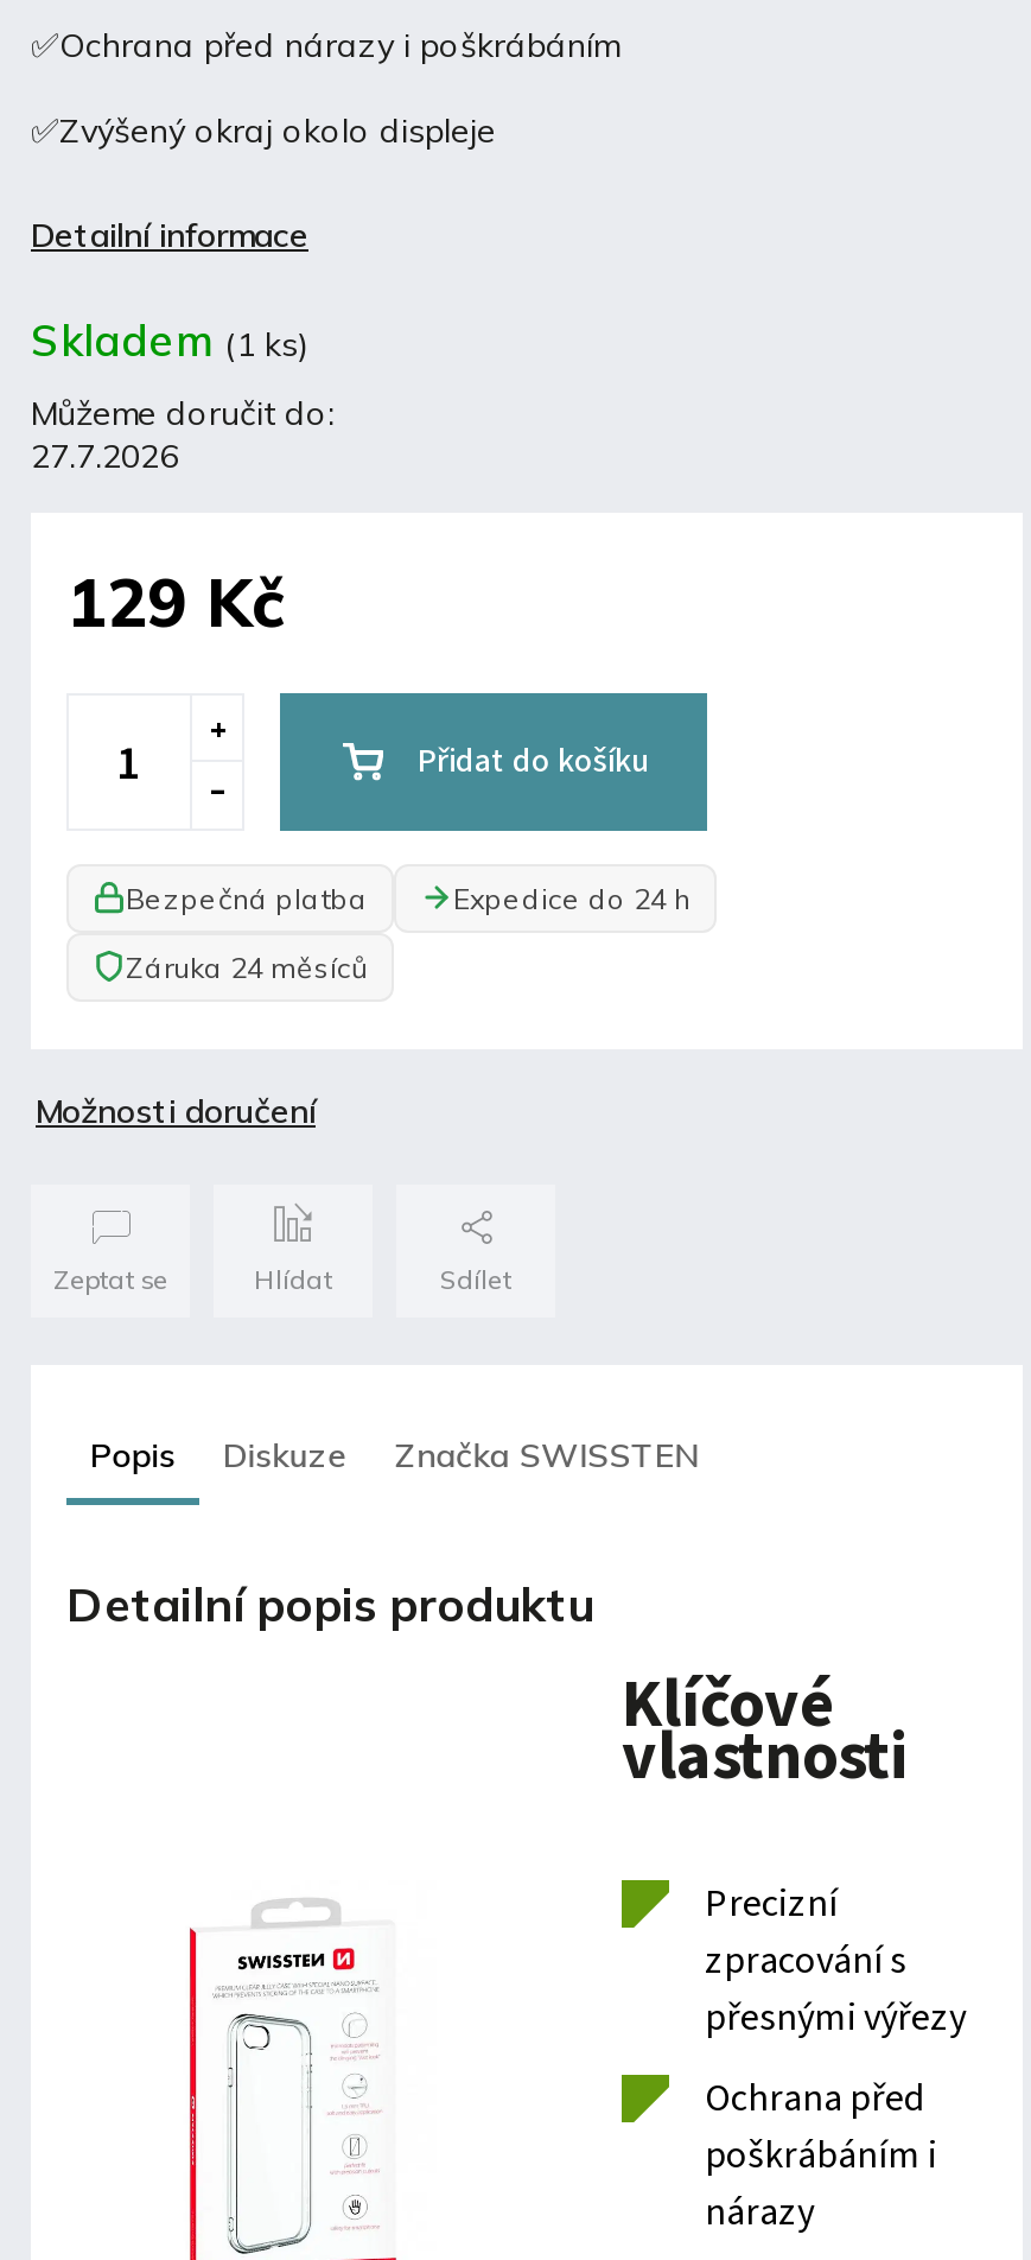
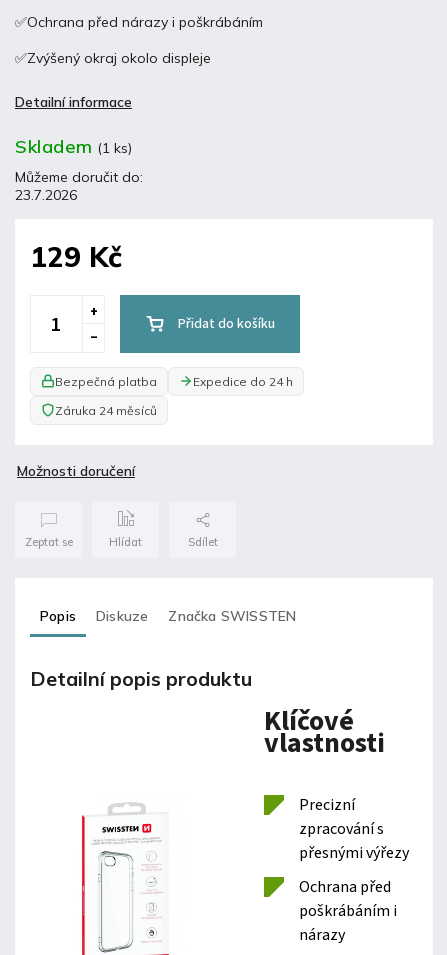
[31,433,178,476] 27.7.2026 -> [15,185,77,203] 23.7.2026

